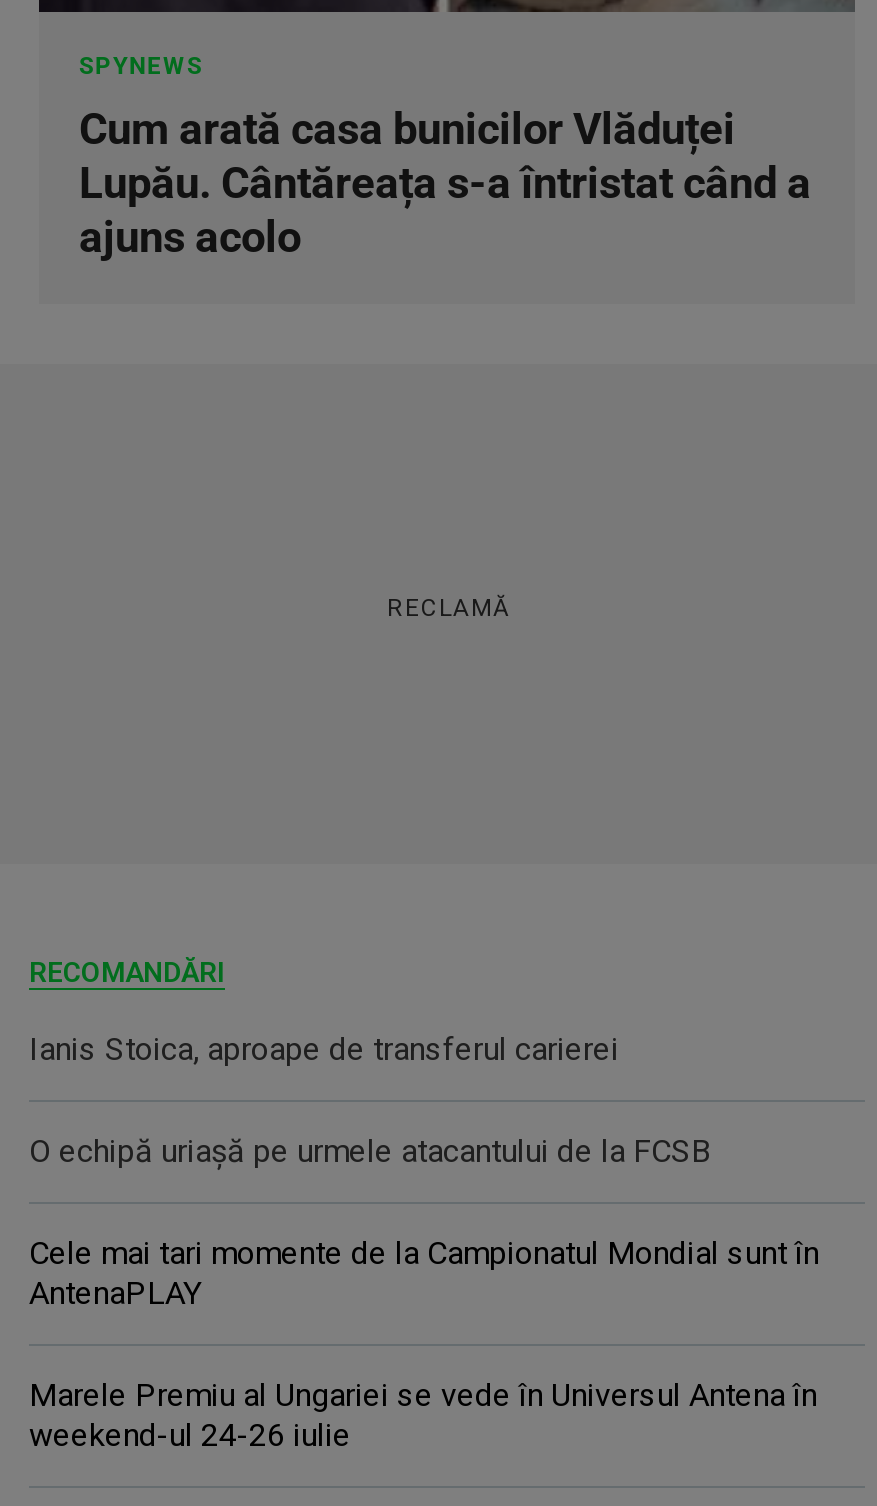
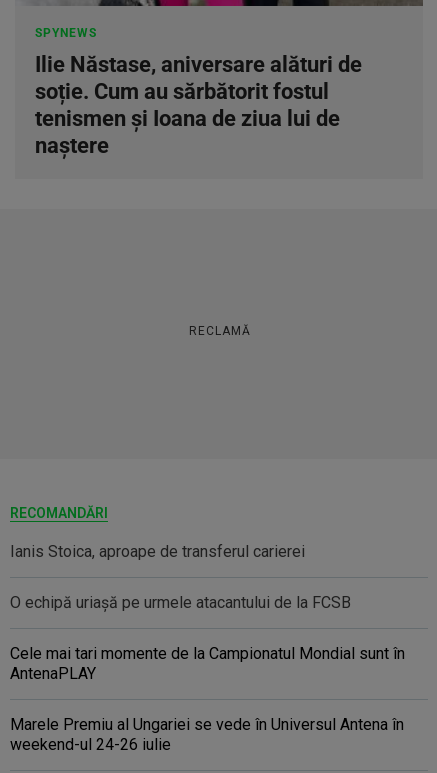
[79,104,811,262] Cum arată casa bunicilor Vlăduței | Lupău. Cântăreața s-a întristat când a | ajuns acolo -> [35,52,362,158] Ilie Năstase, aniversare alături de | soție. Cum au sărbătorit fostul | tenismen și Ioana de ziua lui de | naștere

